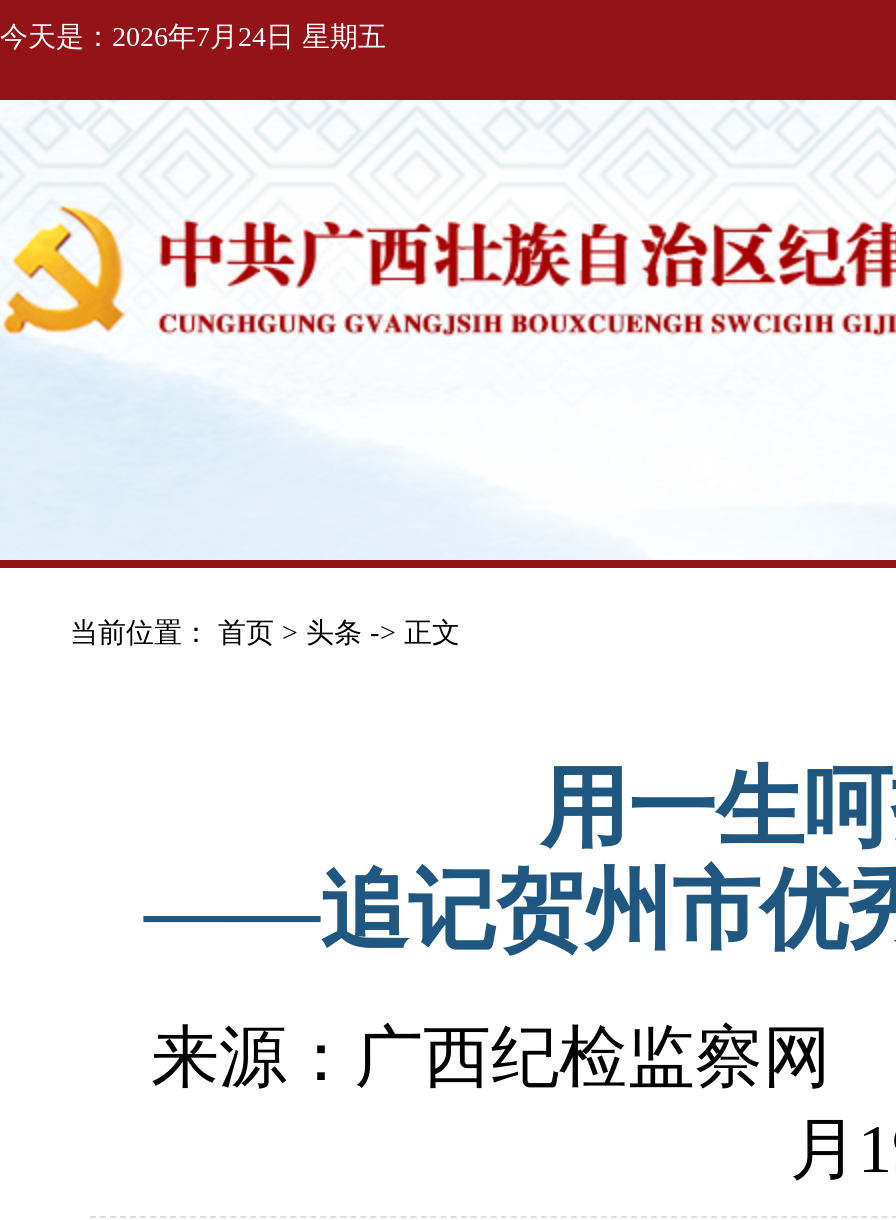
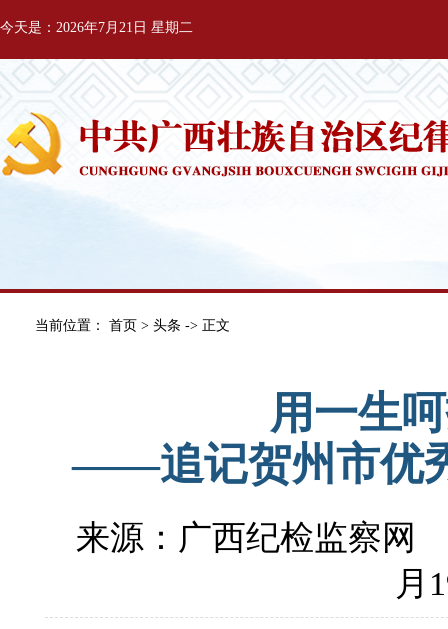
[0,22,386,52] 今天是：2026年7月24日 星期五 -> [0,20,193,35] 今天是：2026年7月21日 星期二

